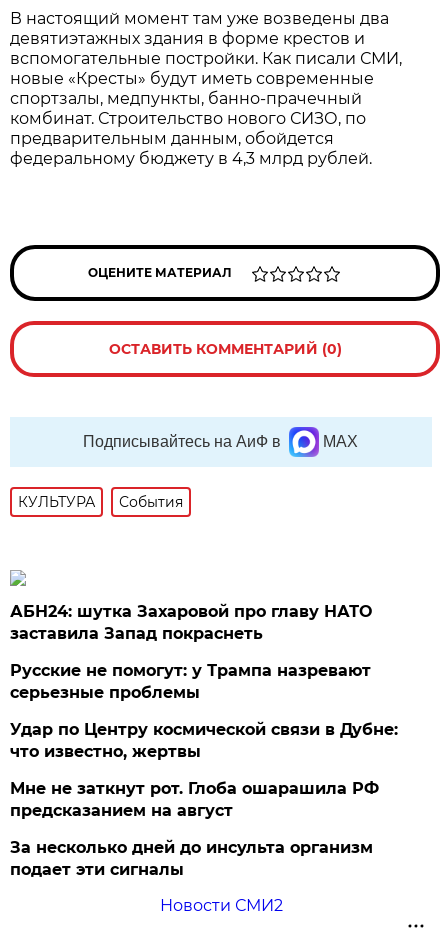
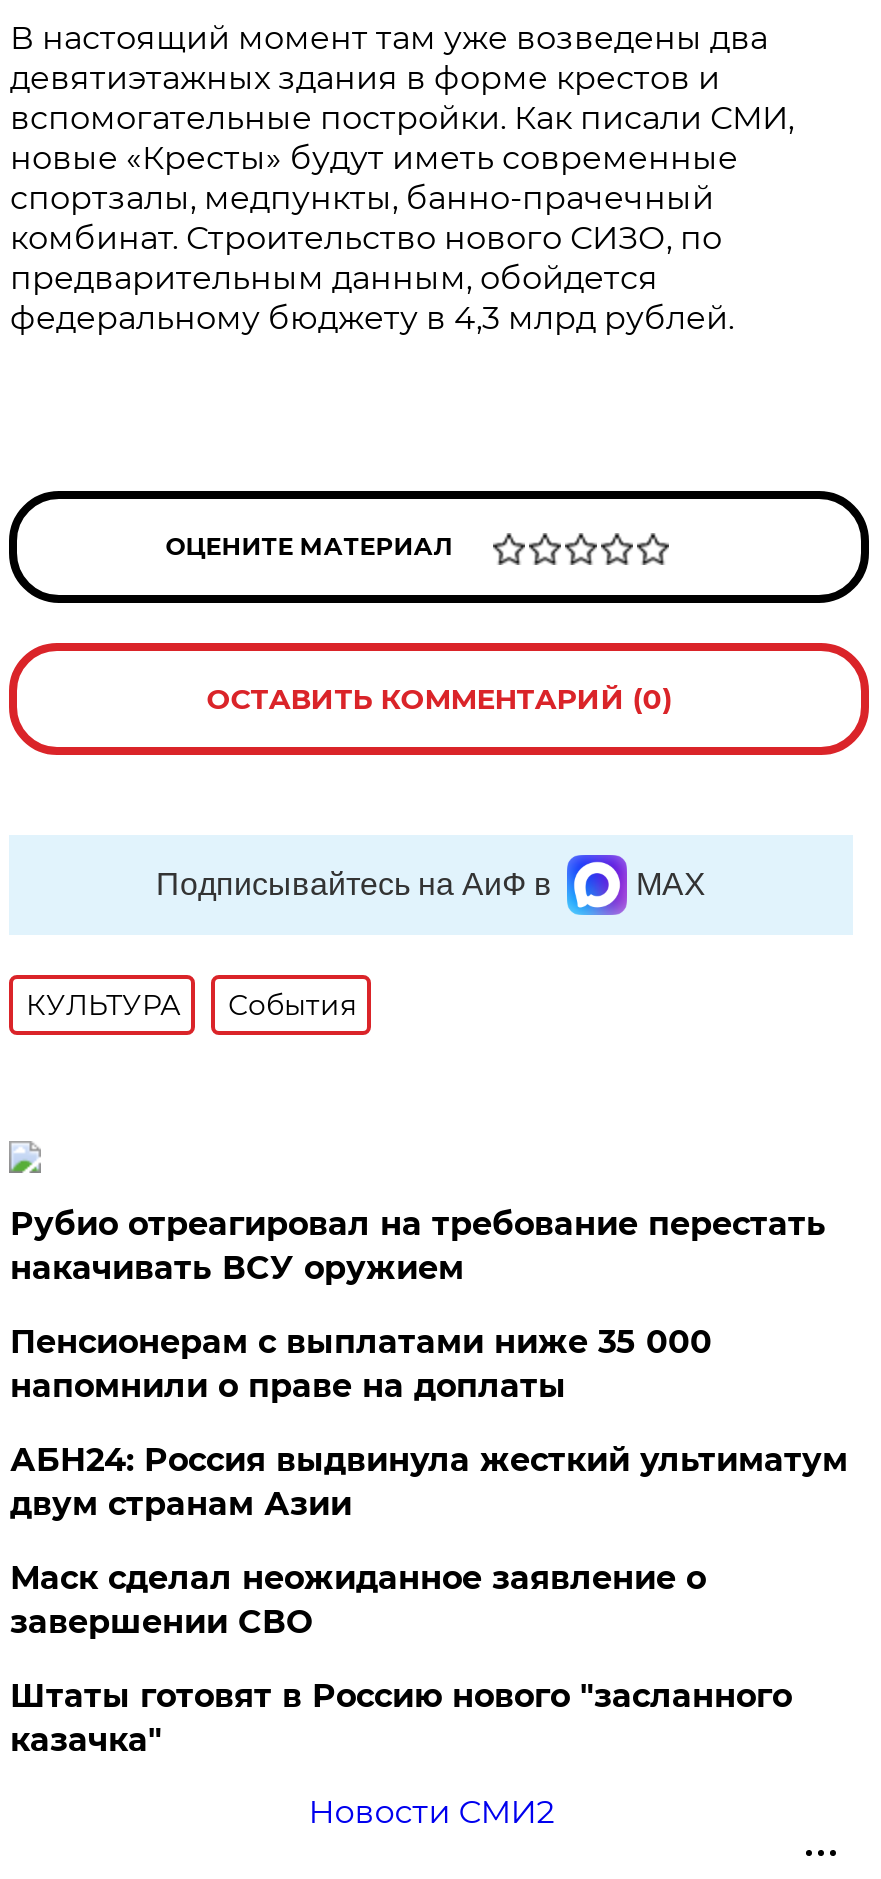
[10,602,372,643] АБН24: шутка Захаровой про главу НАТО | заставила Запад покраснеть -> [10,1206,826,1288] Рубио отреагировал на требование перестать | накачивать ВСУ оружием
[10,661,371,702] Русские не помогут: у Трампа назревают | серьезные проблемы -> [10,1324,712,1406] Пенсионерам с выплатами ниже 35 000 | напомнили о праве на доплаты
[10,720,398,761] Удар по Центру космической связи в Дубне: | что известно, жертвы -> [10,1442,848,1524] АБН24: Россия выдвинула жесткий ультиматум | двум странам Азии
[10,779,379,820] Мне не заткнут рот. Глоба ошарашила РФ | предсказанием на август -> [10,1560,706,1642] Маск сделал неожиданное заявление о | завершении СВО
[10,838,373,879] За несколько дней до инсульта организм | подает эти сигналы -> [10,1678,792,1760] Штаты готовят в Россию нового "засланного | казачка"

